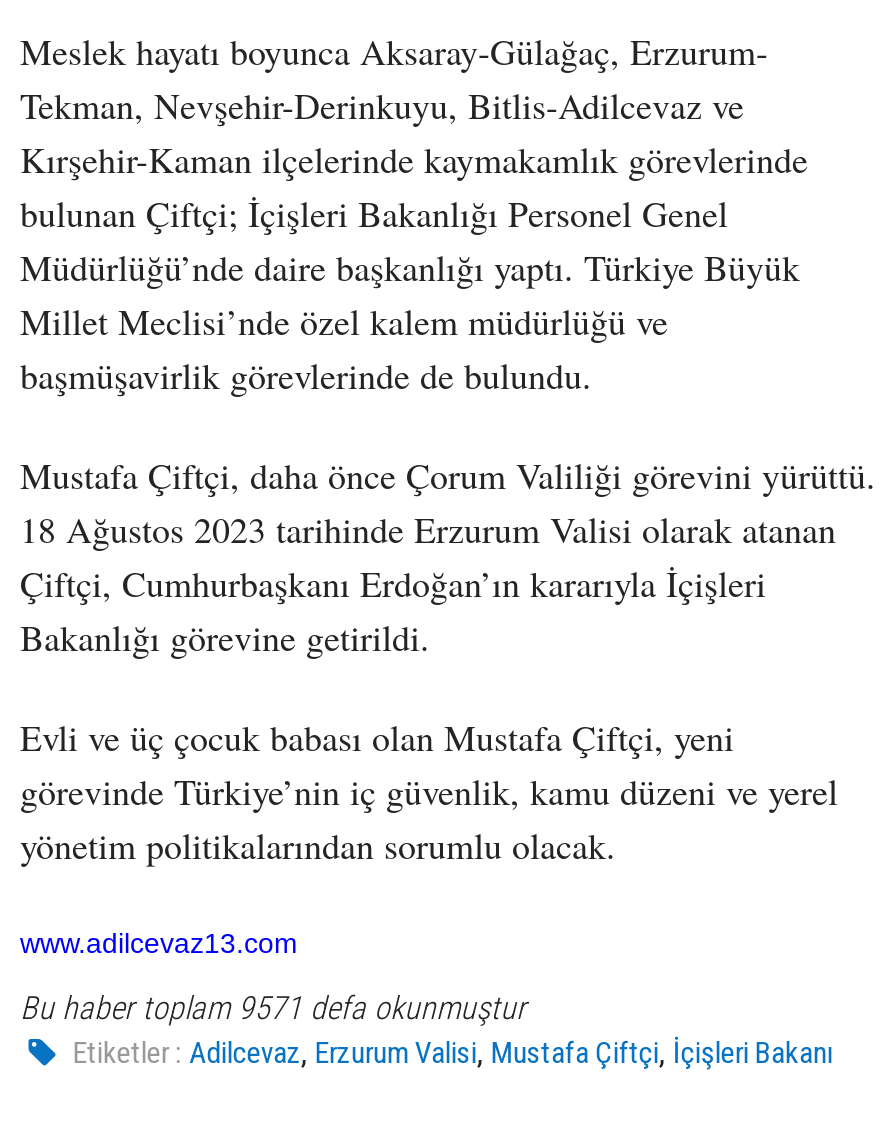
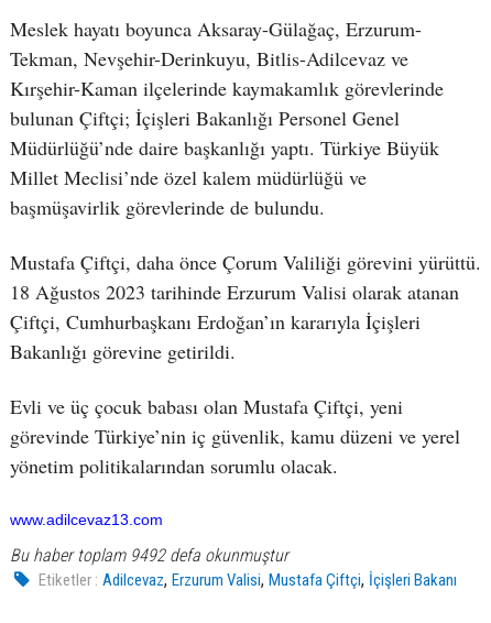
[20,989,526,1027] Bu haber toplam 9571 defa okunmuştur -> [10,545,288,566] Bu haber toplam 9492 defa okunmuştur

